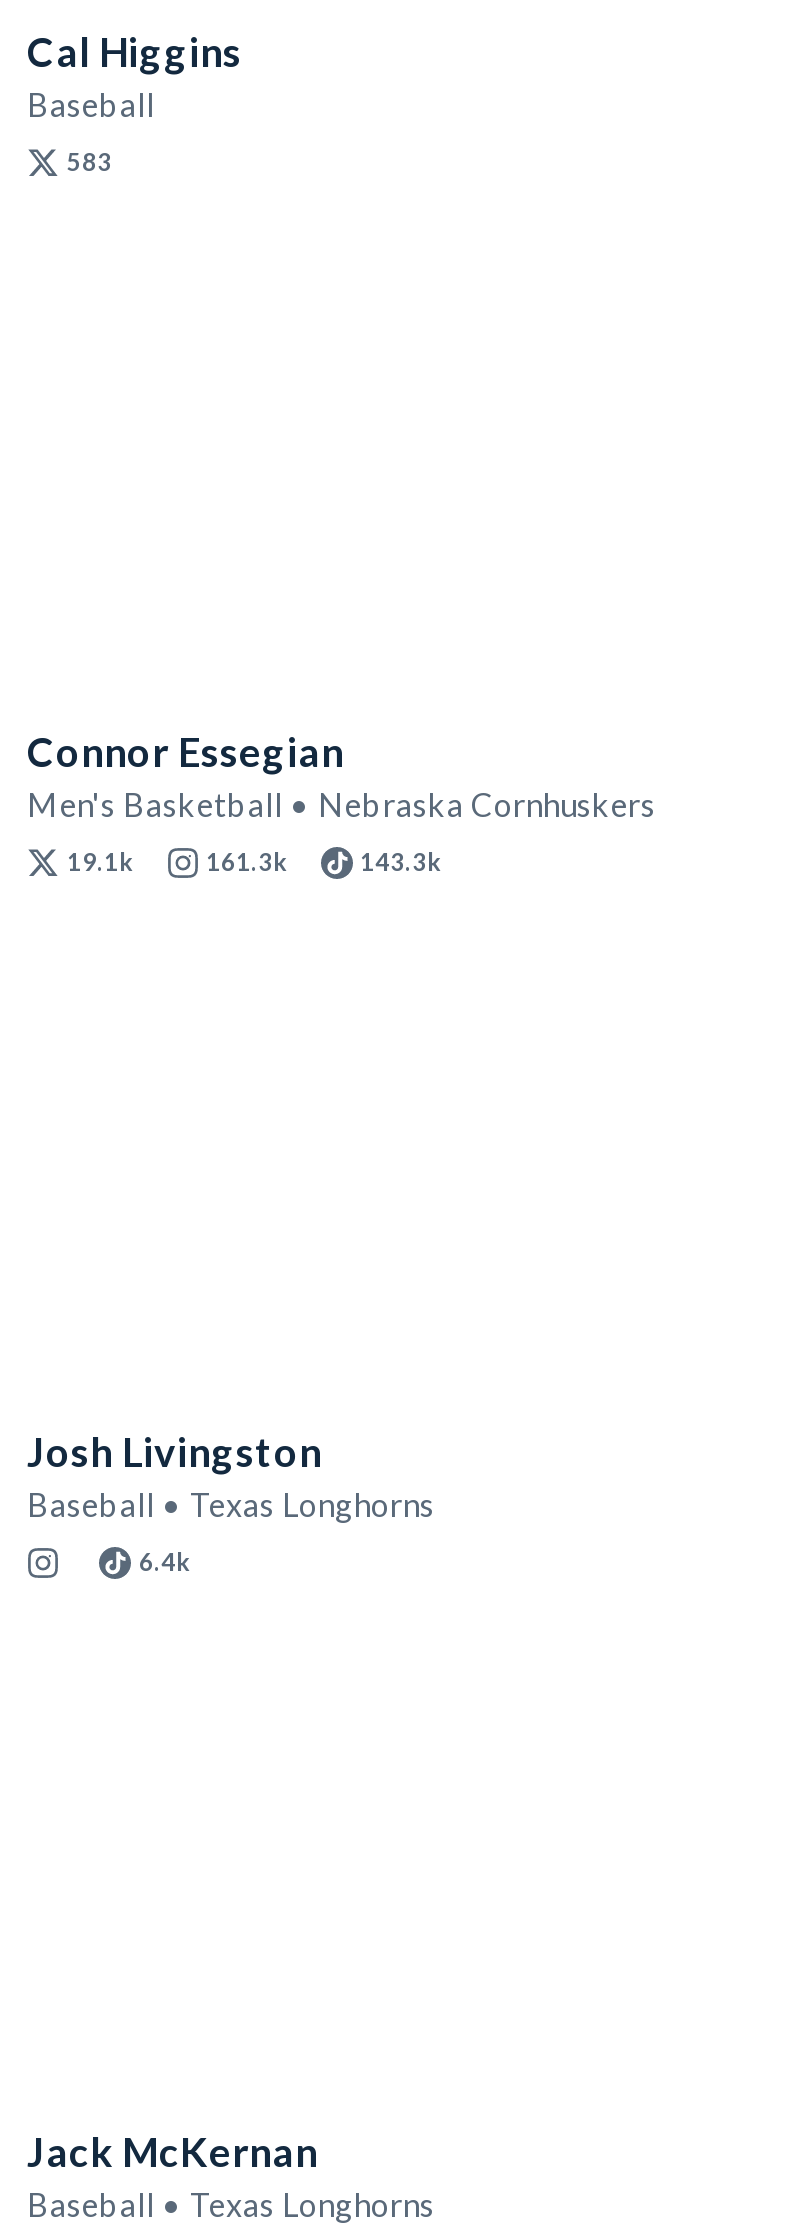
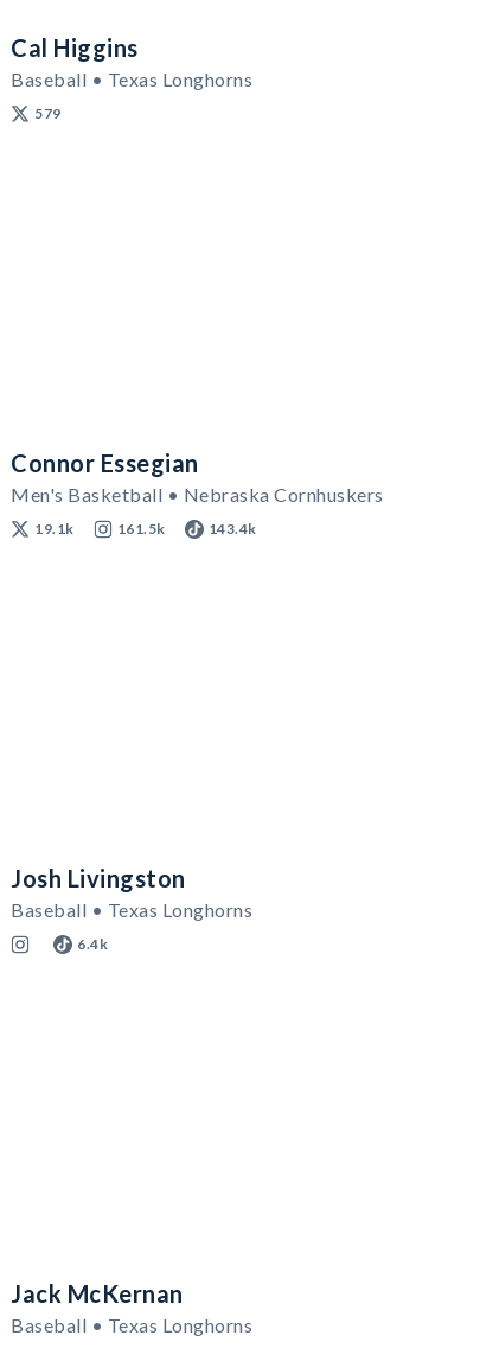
[27,85,155,123] Baseball -> [11,68,252,90] Baseball • Texas Longhorns
[67,147,112,177] 583 -> [34,104,61,122] 579
[206,847,442,877] 161.3k | 143.3k -> [117,520,257,538] 161.5k | 143.4k

